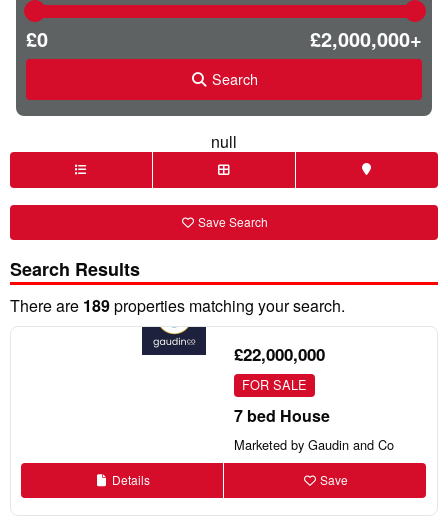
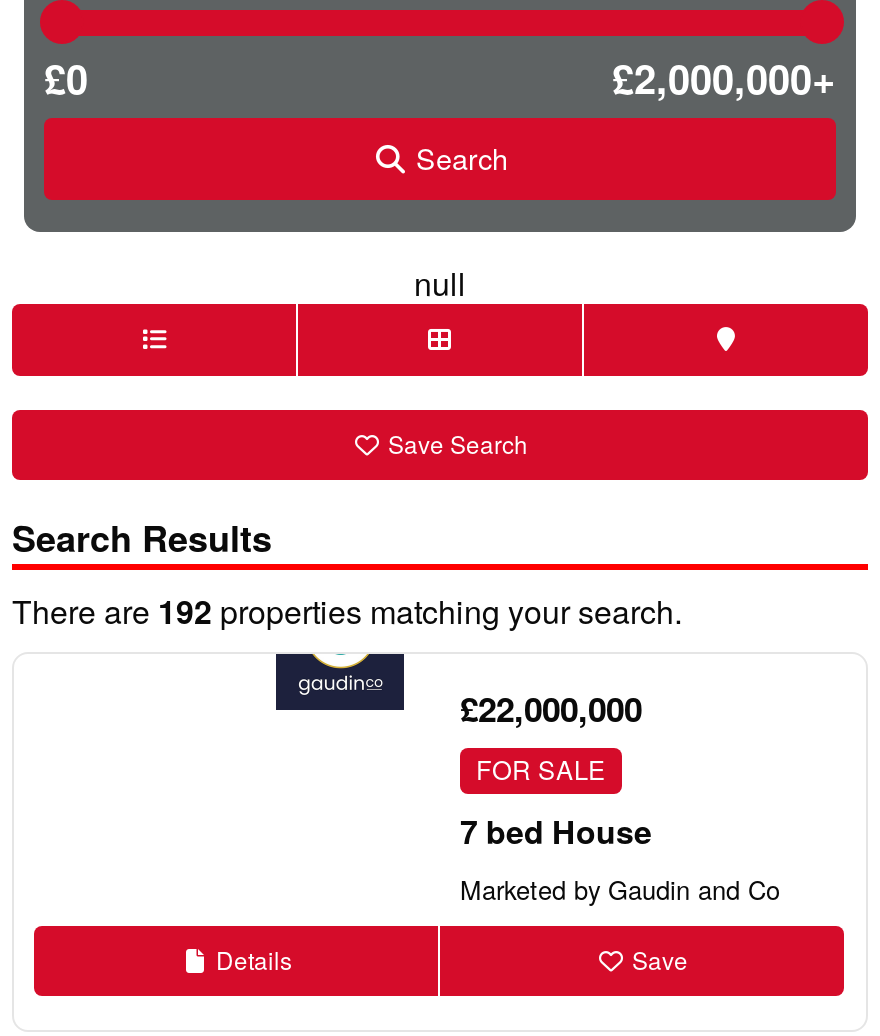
[10,294,345,317] There are 189 properties matching your search. -> [12,588,682,634] There are 192 properties matching your search.

